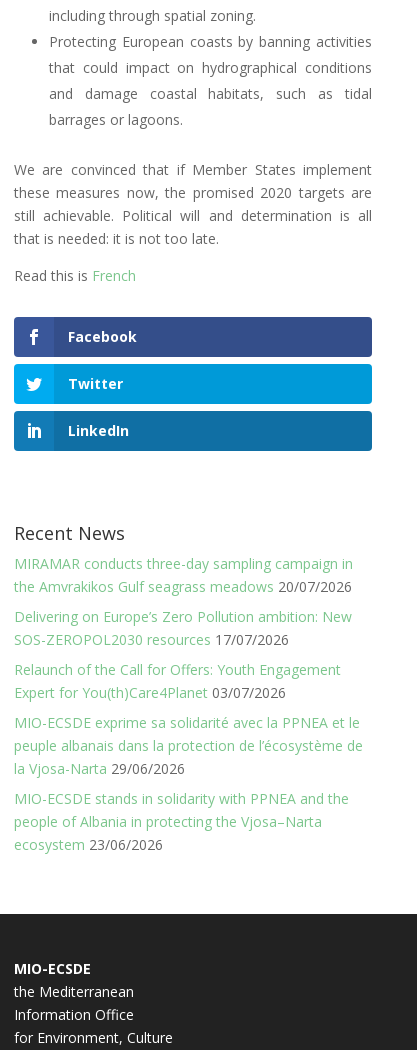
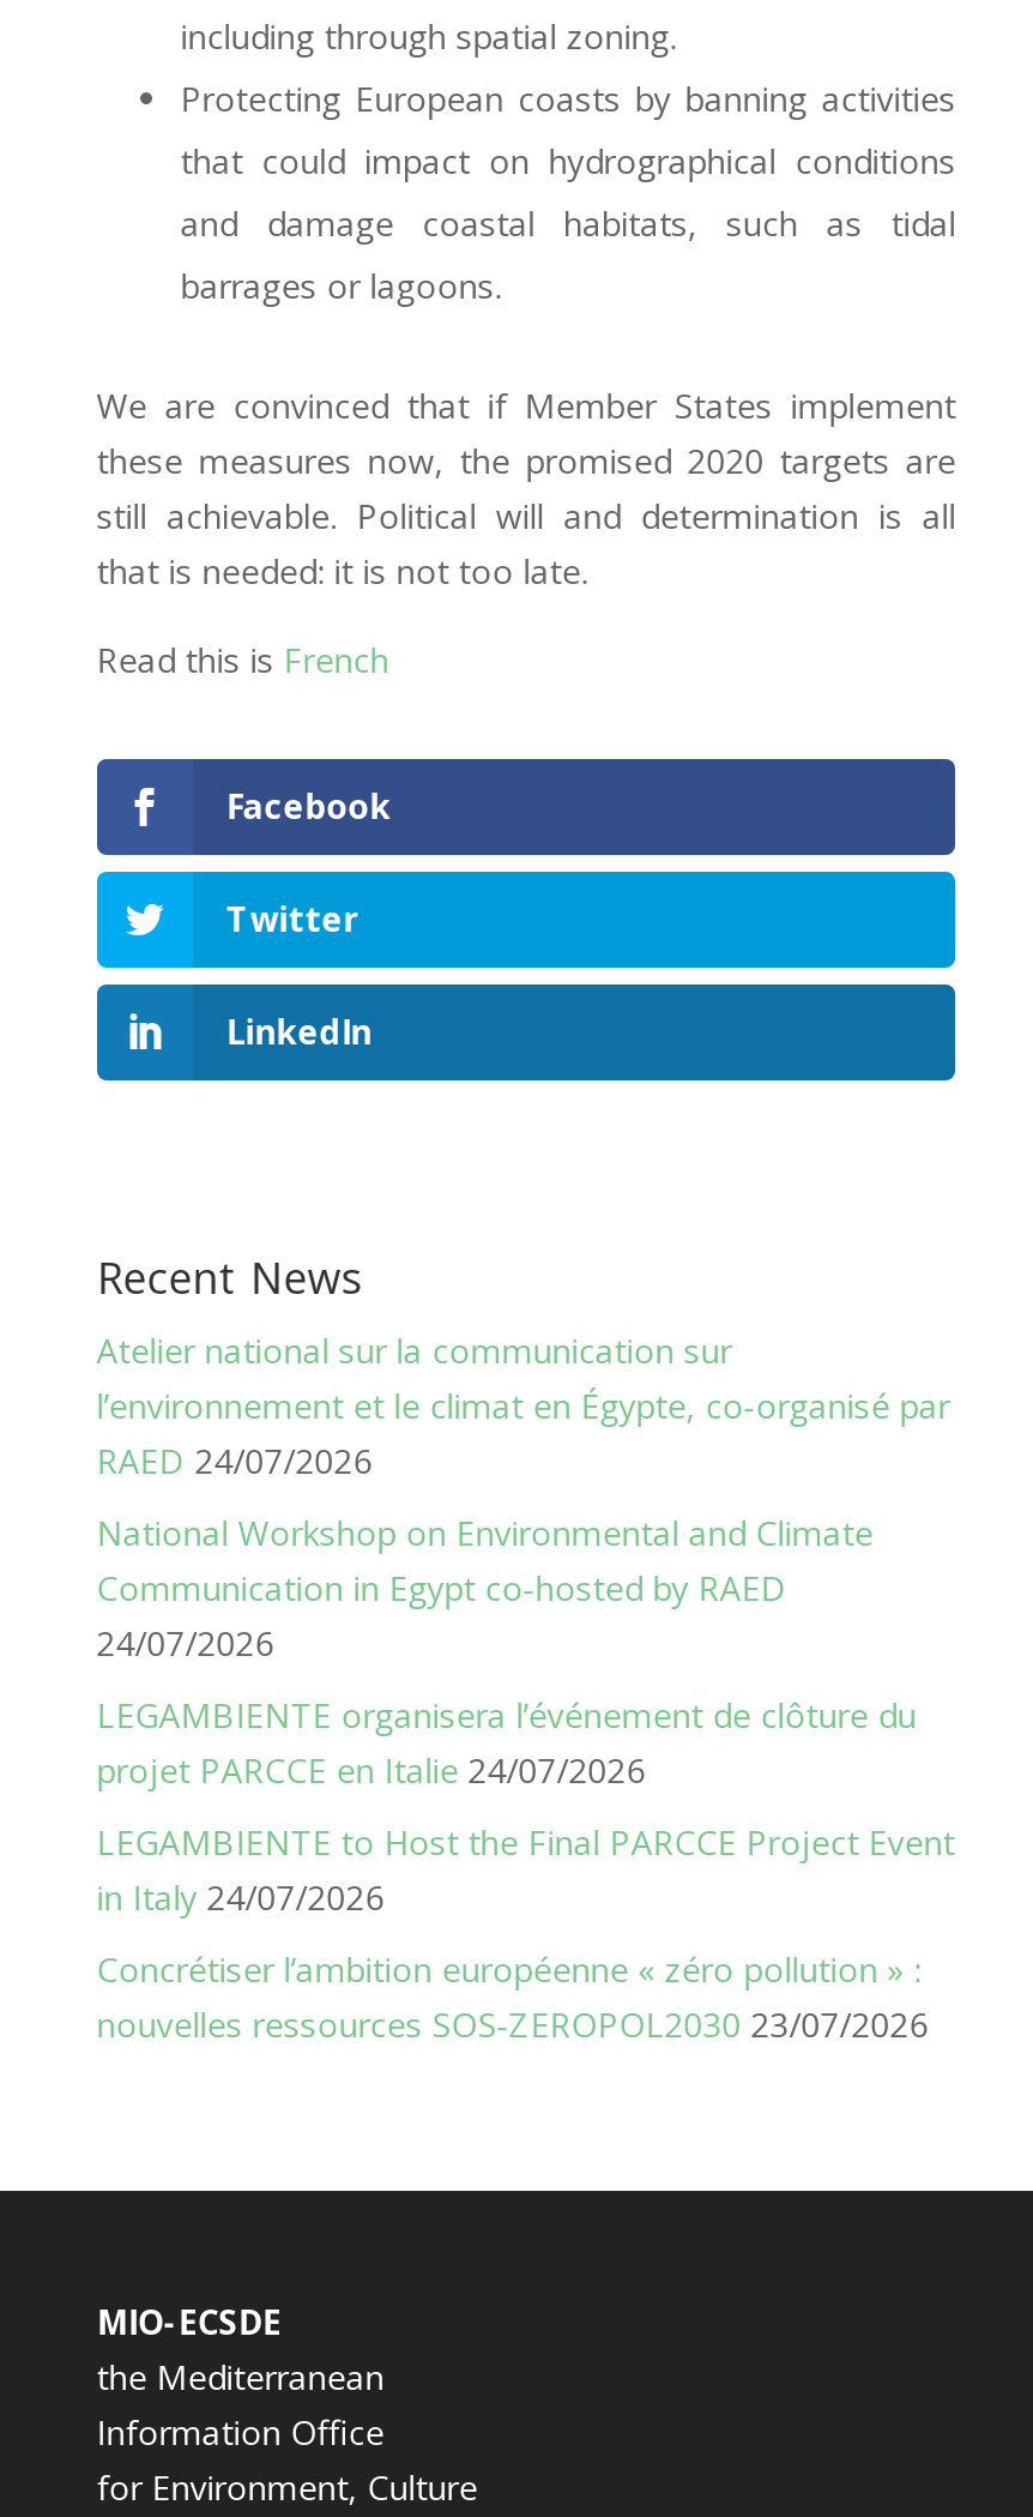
[14,554,353,596] MIRAMAR conducts three-day sampling campaign in | the Amvrakikos Gulf seagrass meadows 20/07/2026 -> [97,1327,950,1483] Atelier national sur la communication sur | l’environnement et le climat en Égypte, co-organisé par | RAED 24/07/2026
[14,607,352,649] Delivering on Europe’s Zero Pollution ambition: New | SOS-ZEROPOL2030 resources 17/07/2026 -> [97,1509,873,1665] National Workshop on Environmental and Climate | Communication in Egypt co-hosted by RAED | 24/07/2026
[14,660,341,702] Relaunch of the Call for Offers: Youth Engagement | Expert for You(th)Care4Planet 03/07/2026 -> [97,1692,916,1792] LEGAMBIENTE organisera l’événement de clôture du | projet PARCCE en Italie 24/07/2026
[14,713,363,778] MIO-ECSDE exprime sa solidarité avec la PPNEA et le | peuple albanais dans la protection de l’écosystème de | la Vjosa-Narta 29/06/2026 -> [97,1819,955,1919] LEGAMBIENTE to Host the Final PARCCE Project Event | in Italy 24/07/2026
[14,789,349,854] MIO-ECSDE stands in solidarity with PPNEA and the | people of Albania in protecting the Vjosa–Narta | ecosystem 23/06/2026 -> [97,1946,928,2046] Concrétiser l’ambition européenne « zéro pollution » : | nouvelles ressources SOS-ZEROPOL2030 23/07/2026

